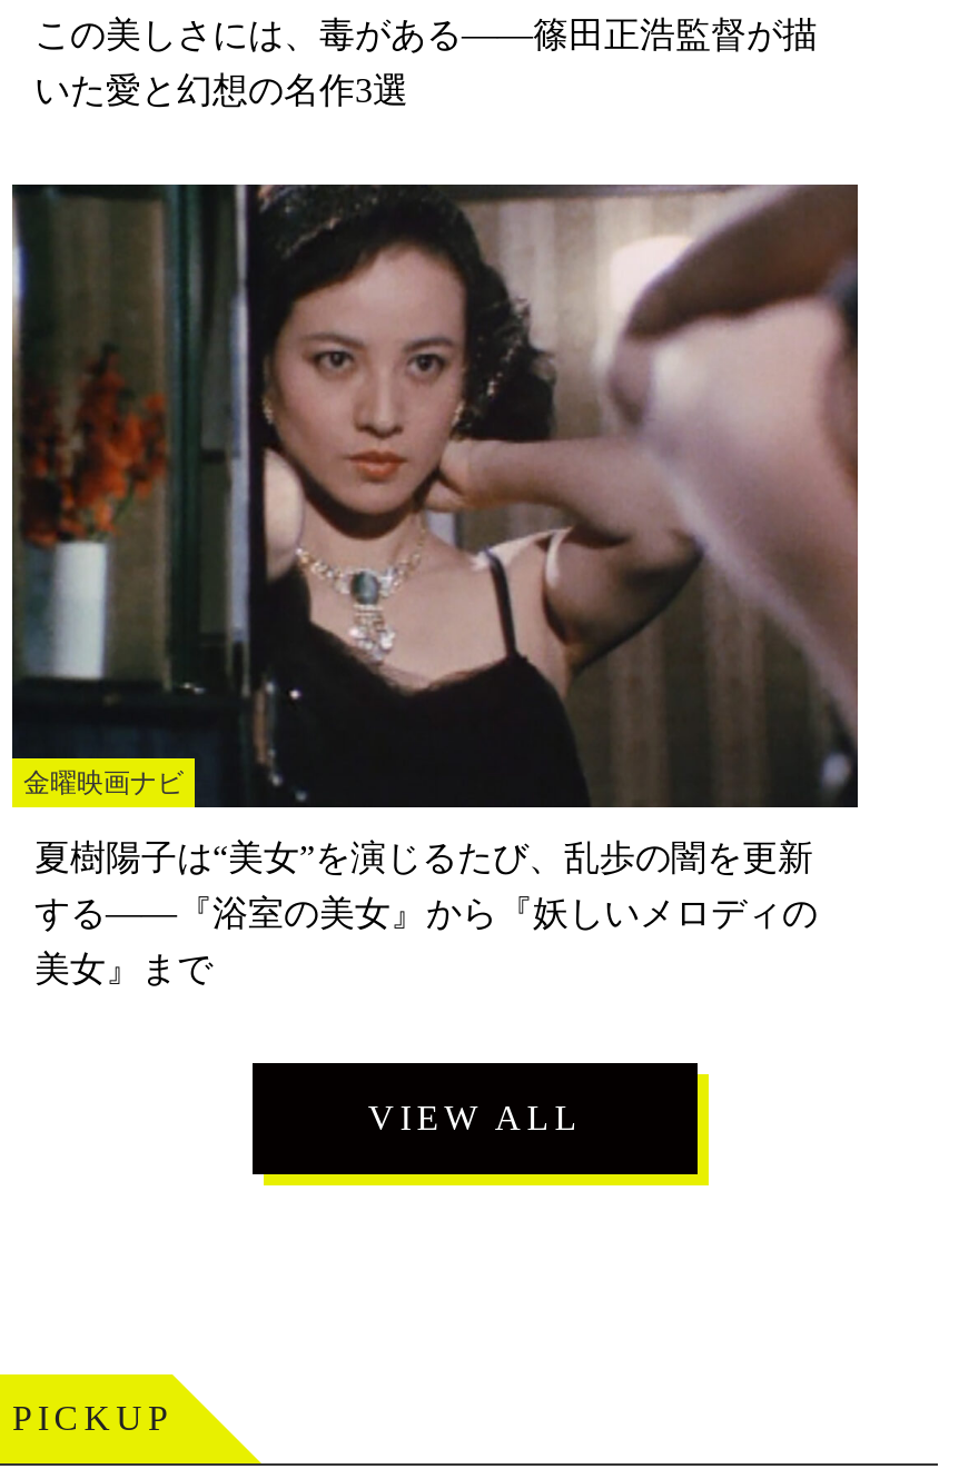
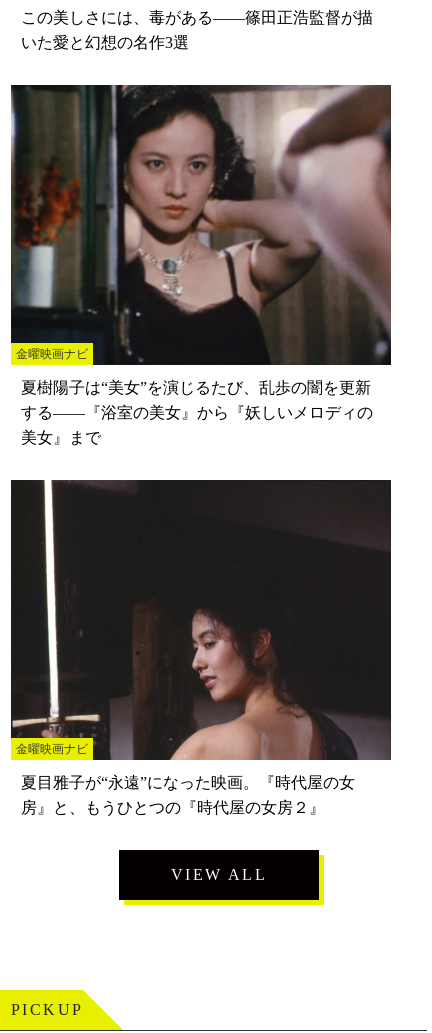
none -> [10,479,392,816] [image] | 金曜映画ナビ | 夏目雅子が“永遠”になった映画。『時代屋の女 | 房』と、もうひとつの『時代屋の女房２』

